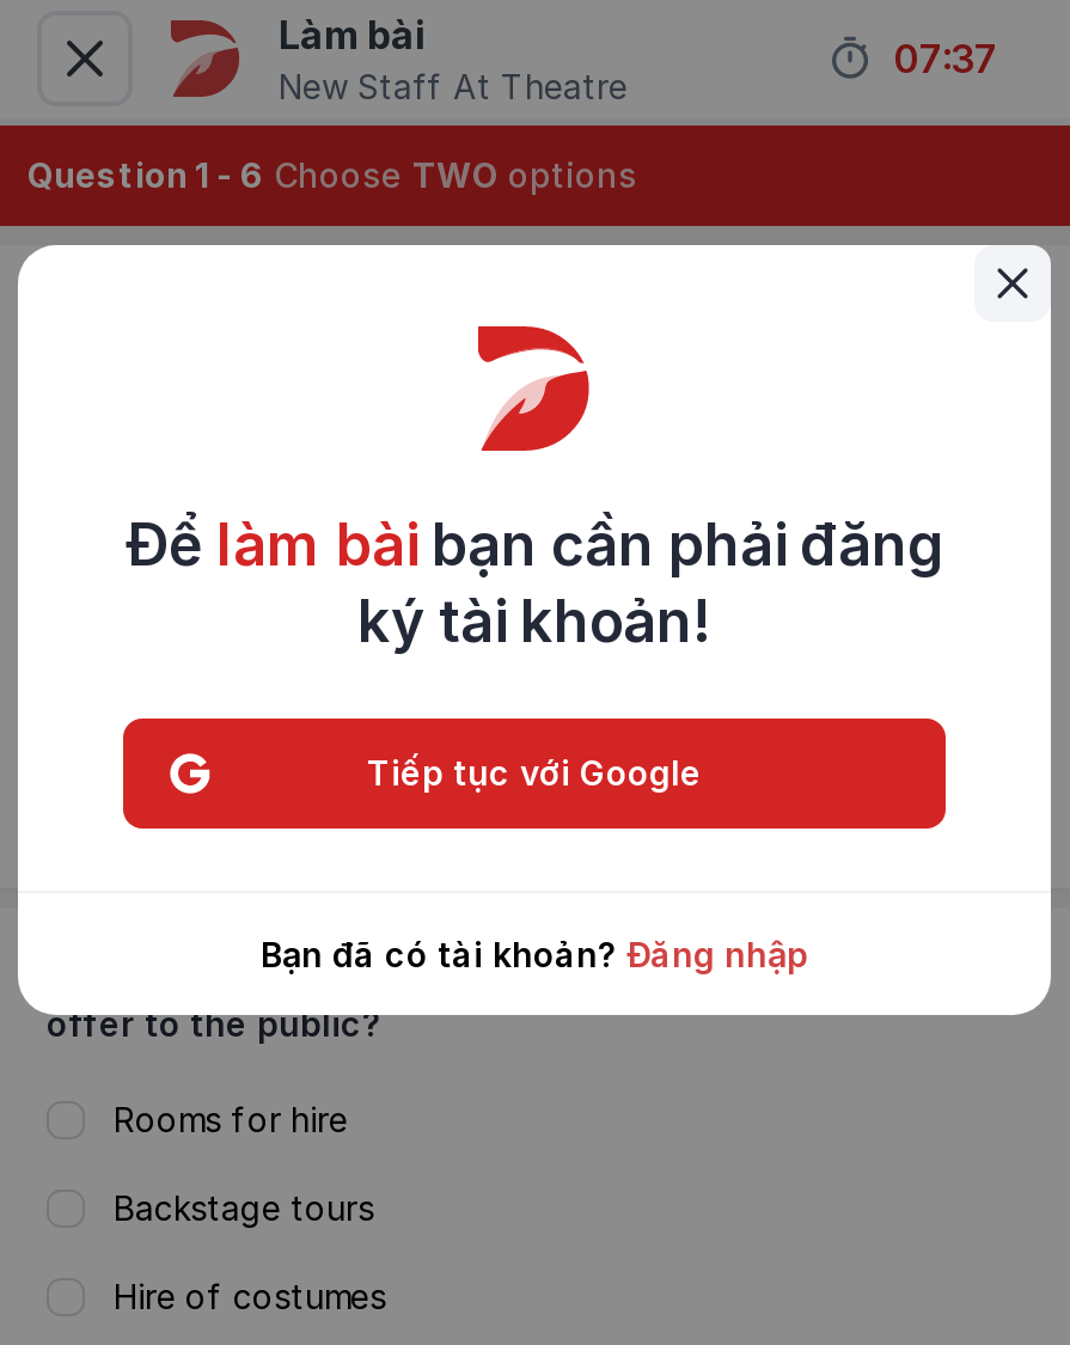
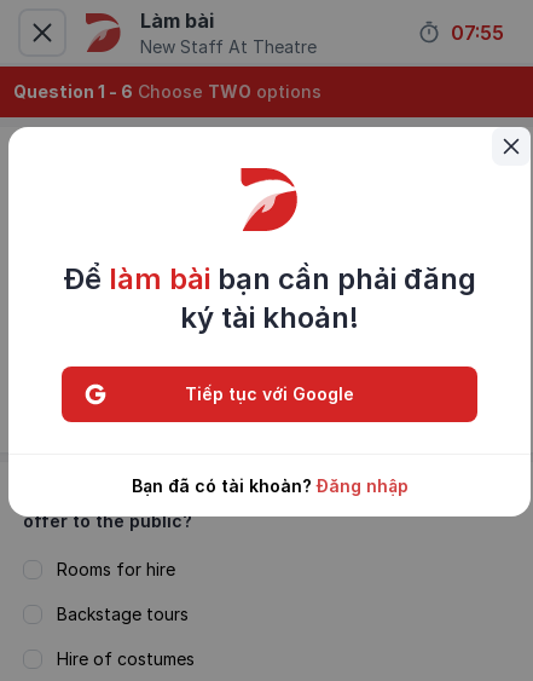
[893,35,998,82] 07:37 -> [451,21,504,45] 07:55

